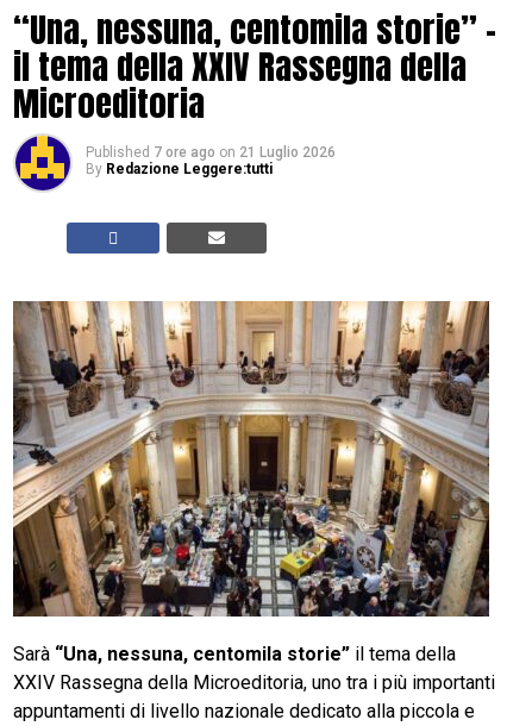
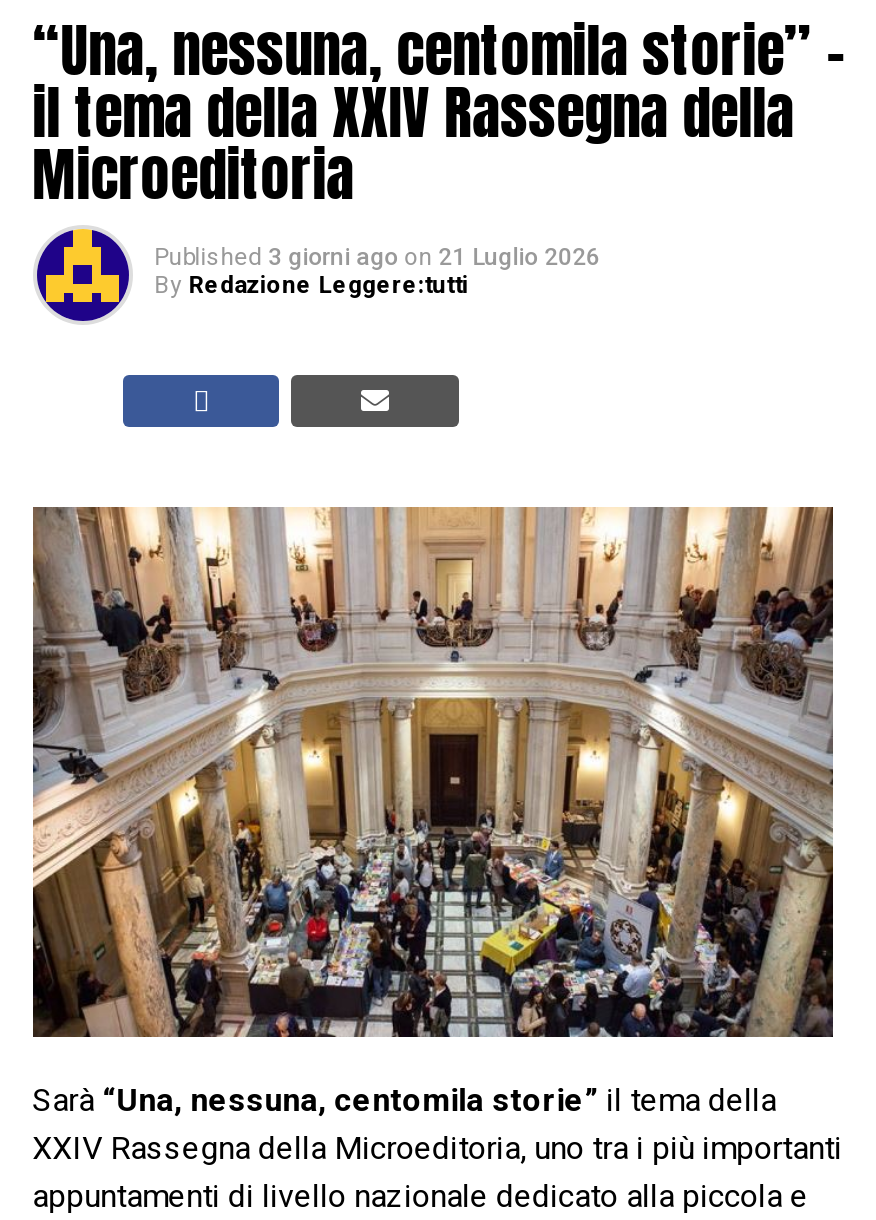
[85,144,335,161] Published 7 ore ago on 21 Luglio 2026 -> [154,243,600,271] Published 3 giorni ago on 21 Luglio 2026

